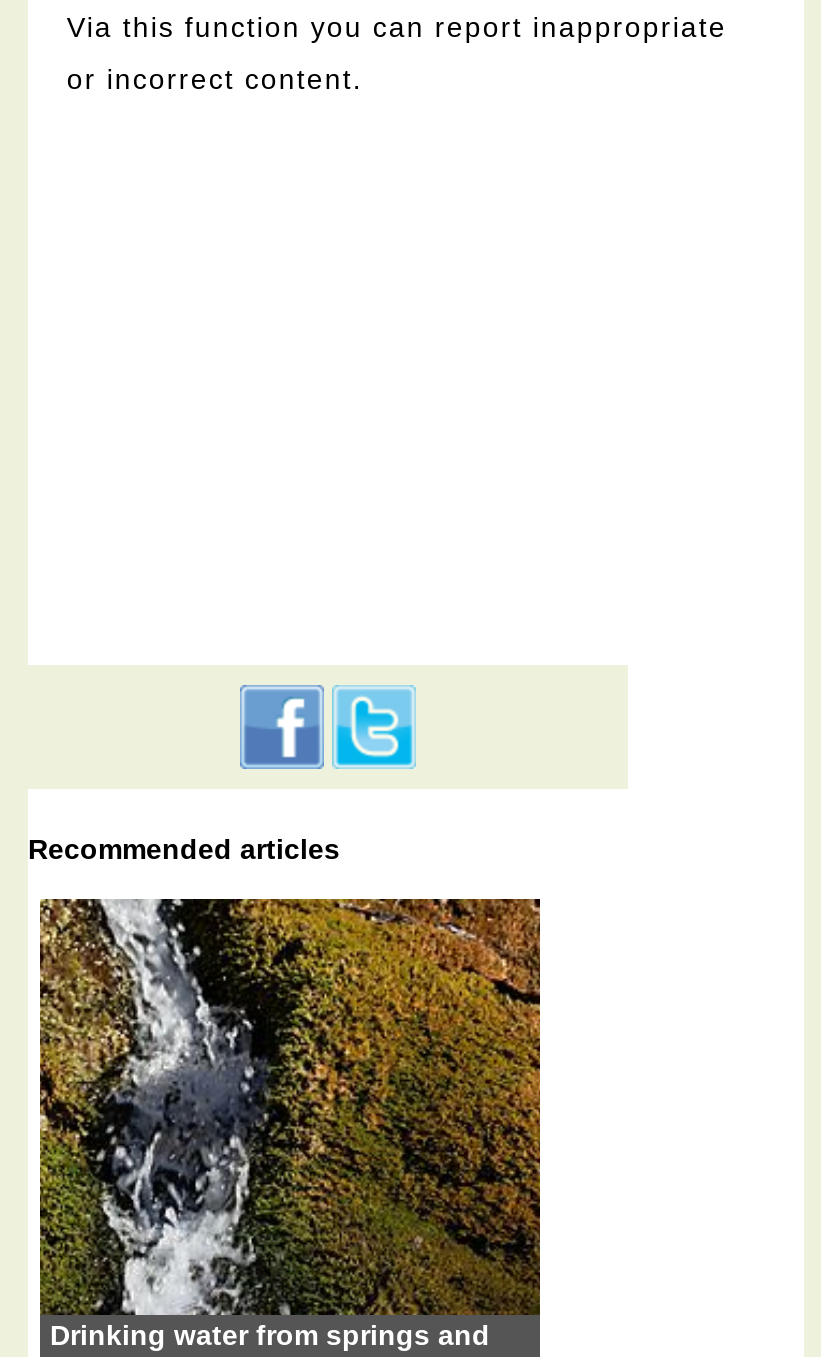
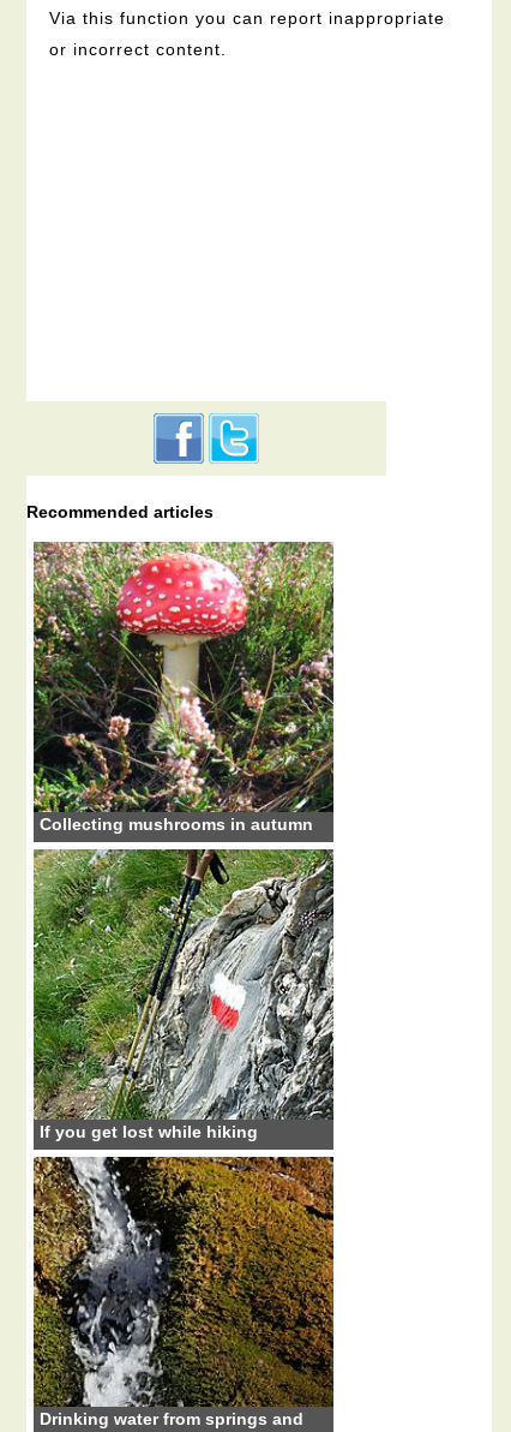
none -> [32,541,335,833] [image] | Collecting mushrooms in autumn
none -> [32,841,333,1141] [image] | If you get lost while hiking

